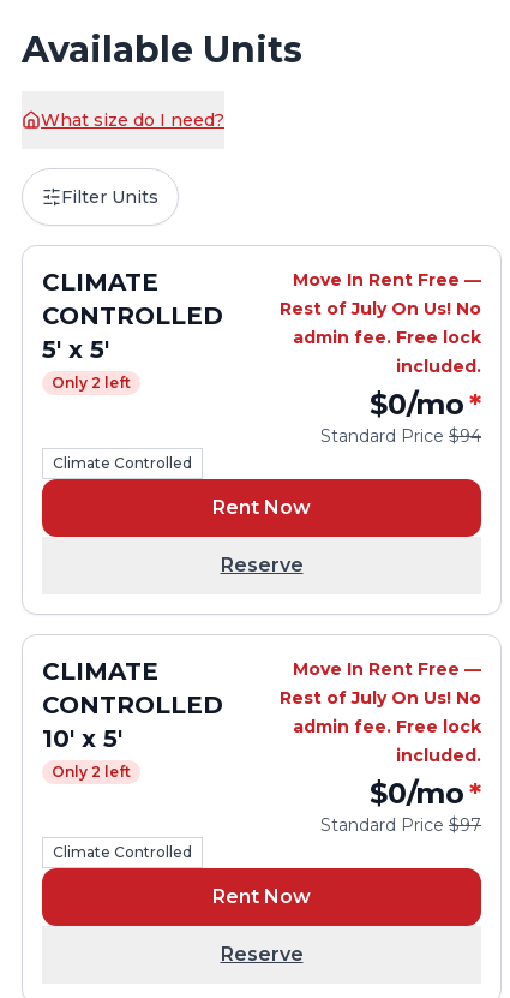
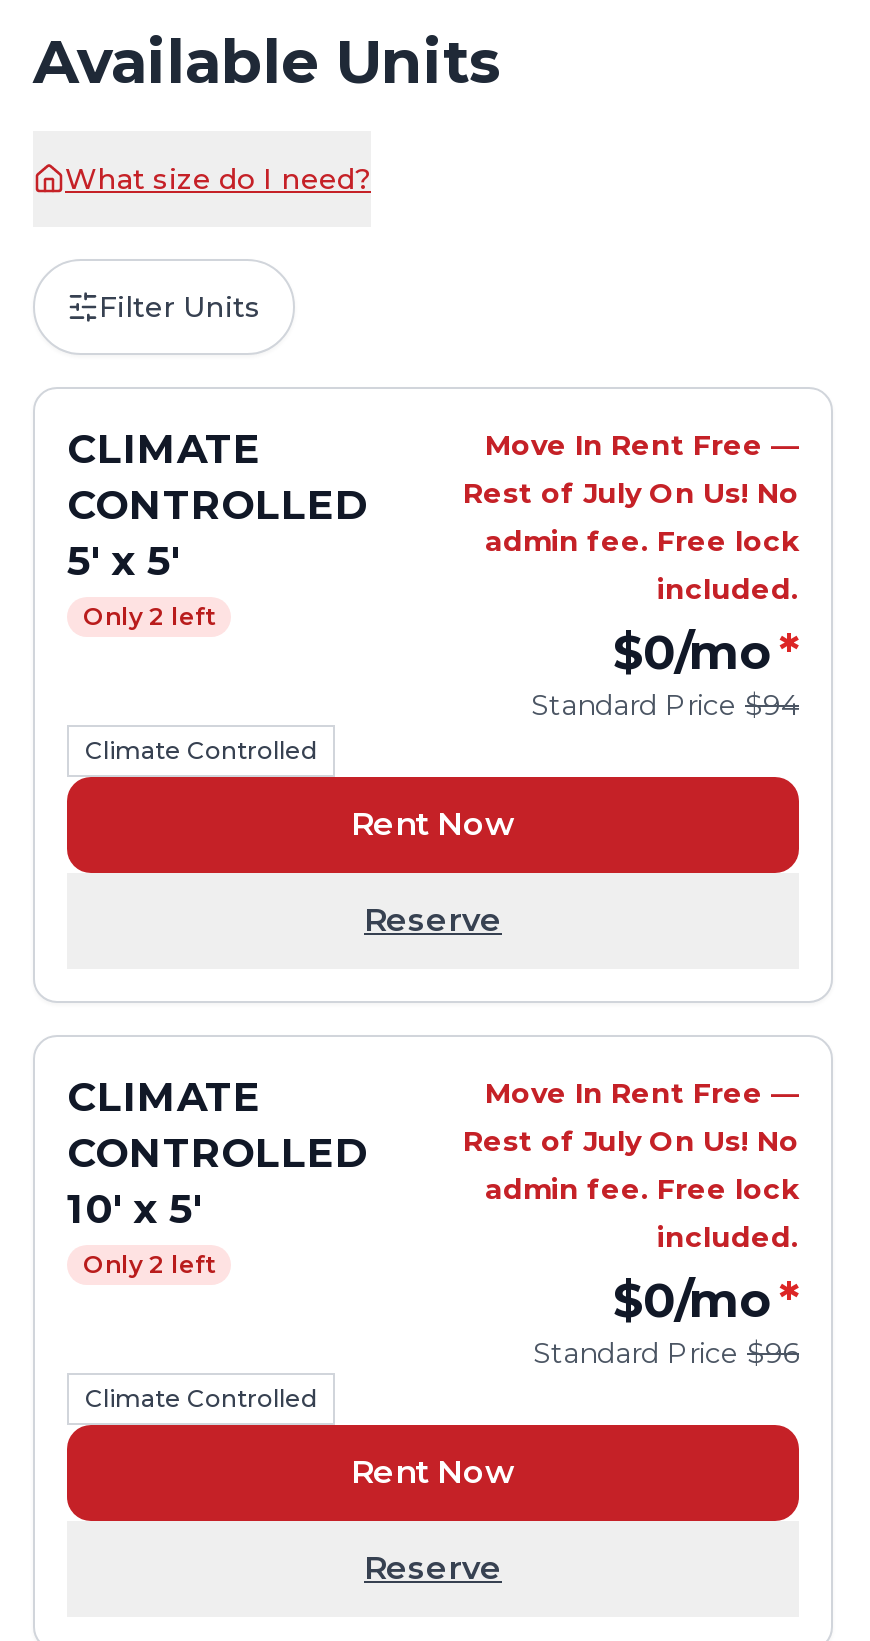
[320,814,481,836] Standard Price $97 -> [533,1335,799,1371] Standard Price $96

